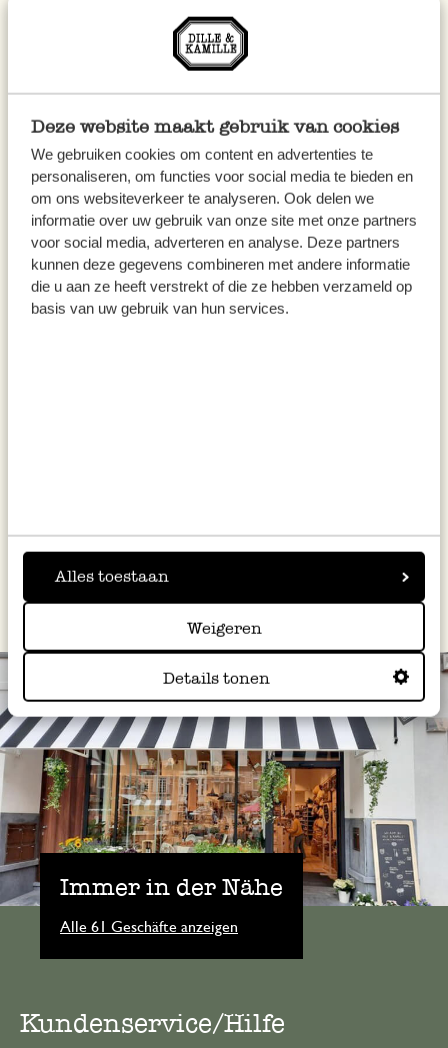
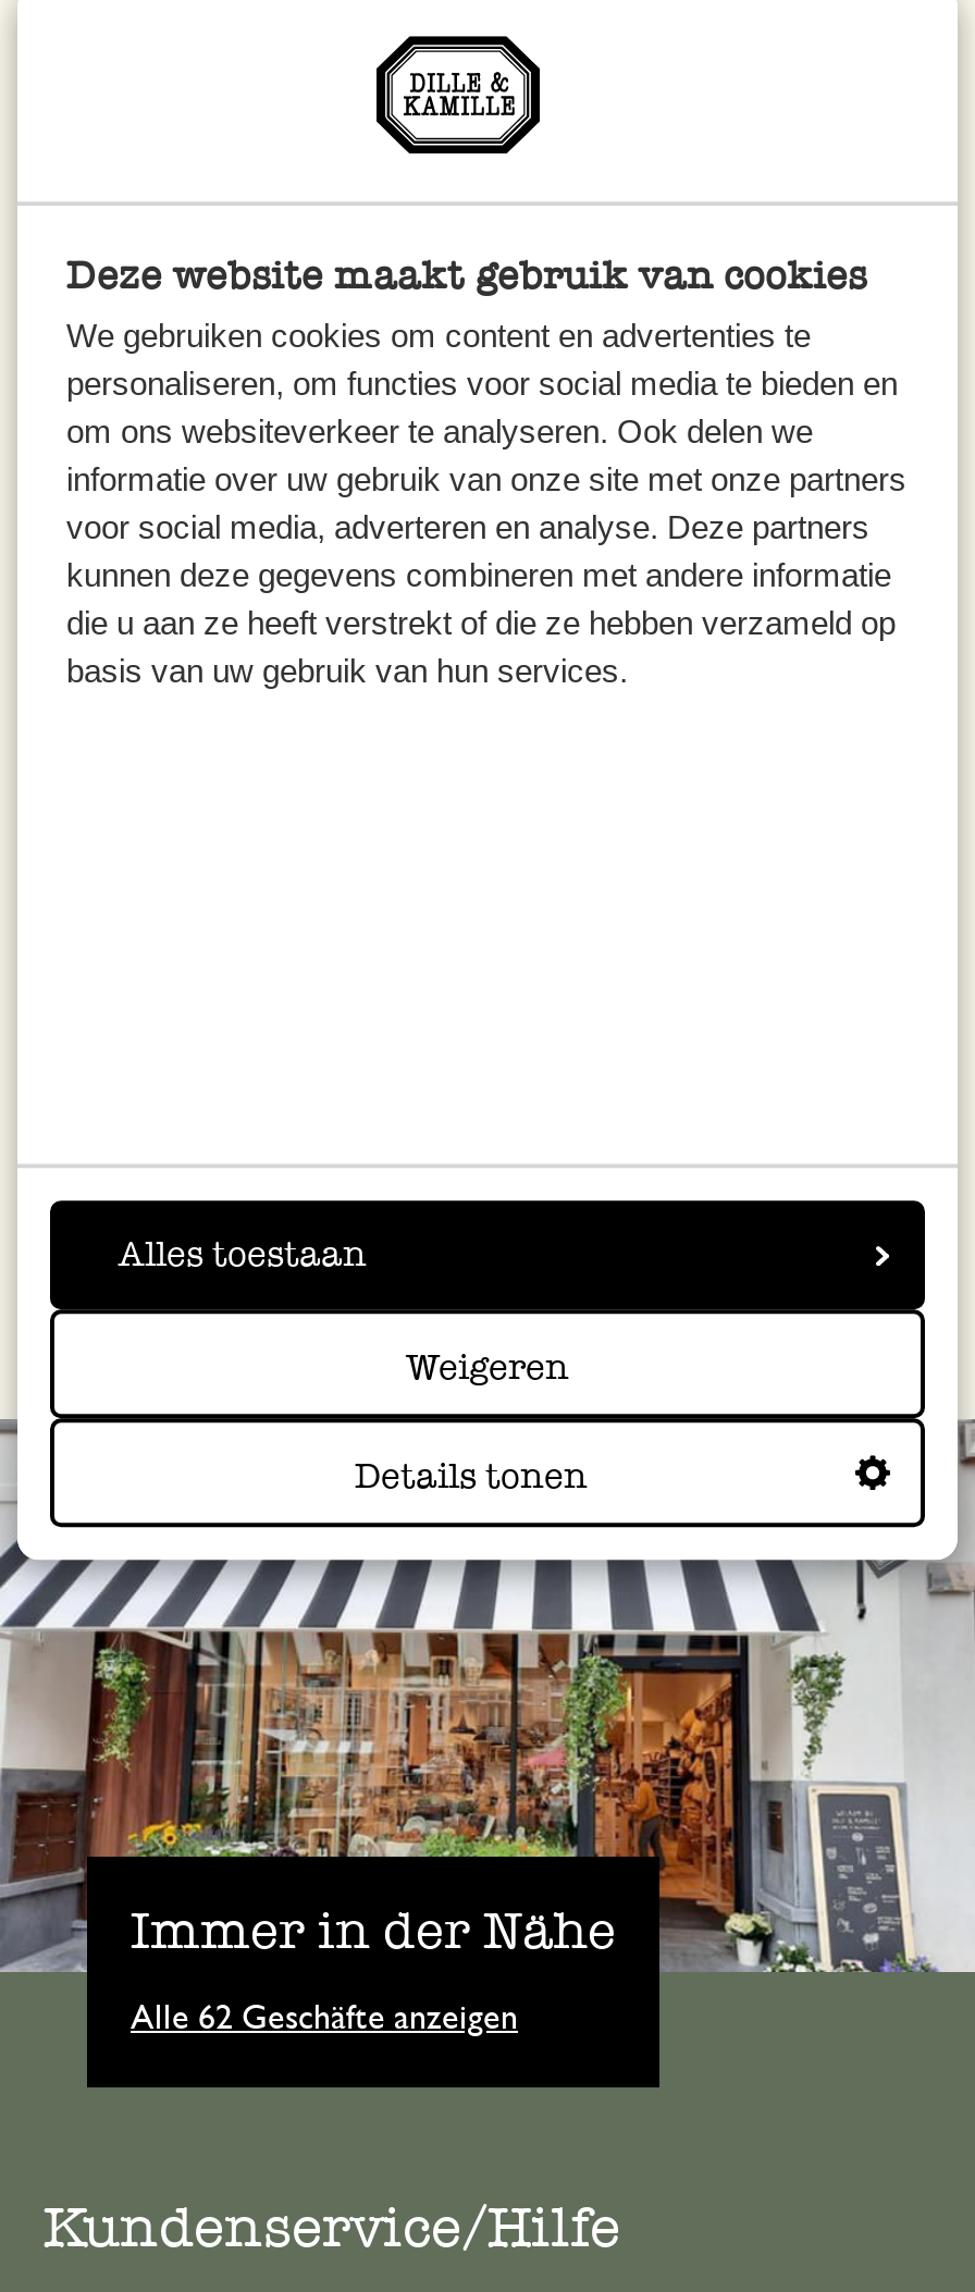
[60,919,238,935] Alle 61 Geschäfte anzeigen -> [131,2001,518,2035] Alle 62 Geschäfte anzeigen

